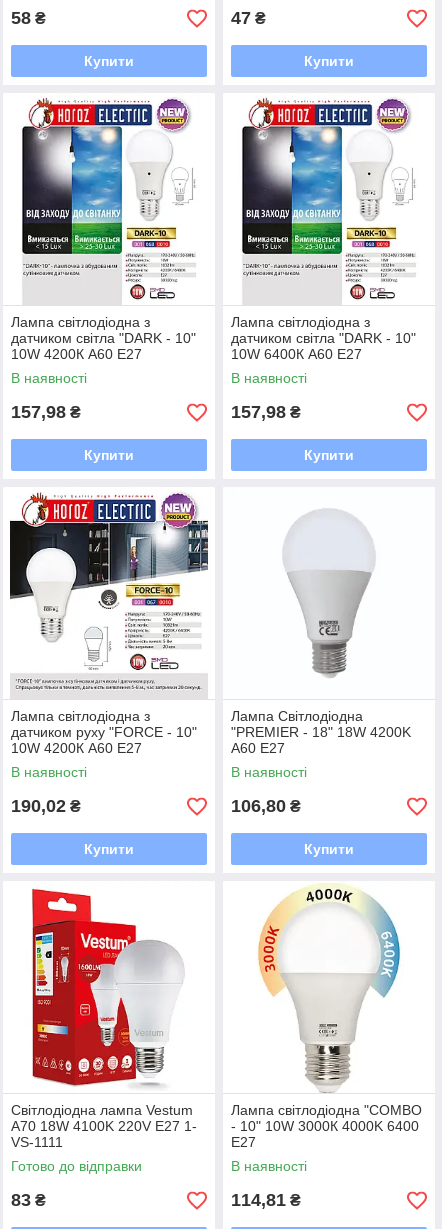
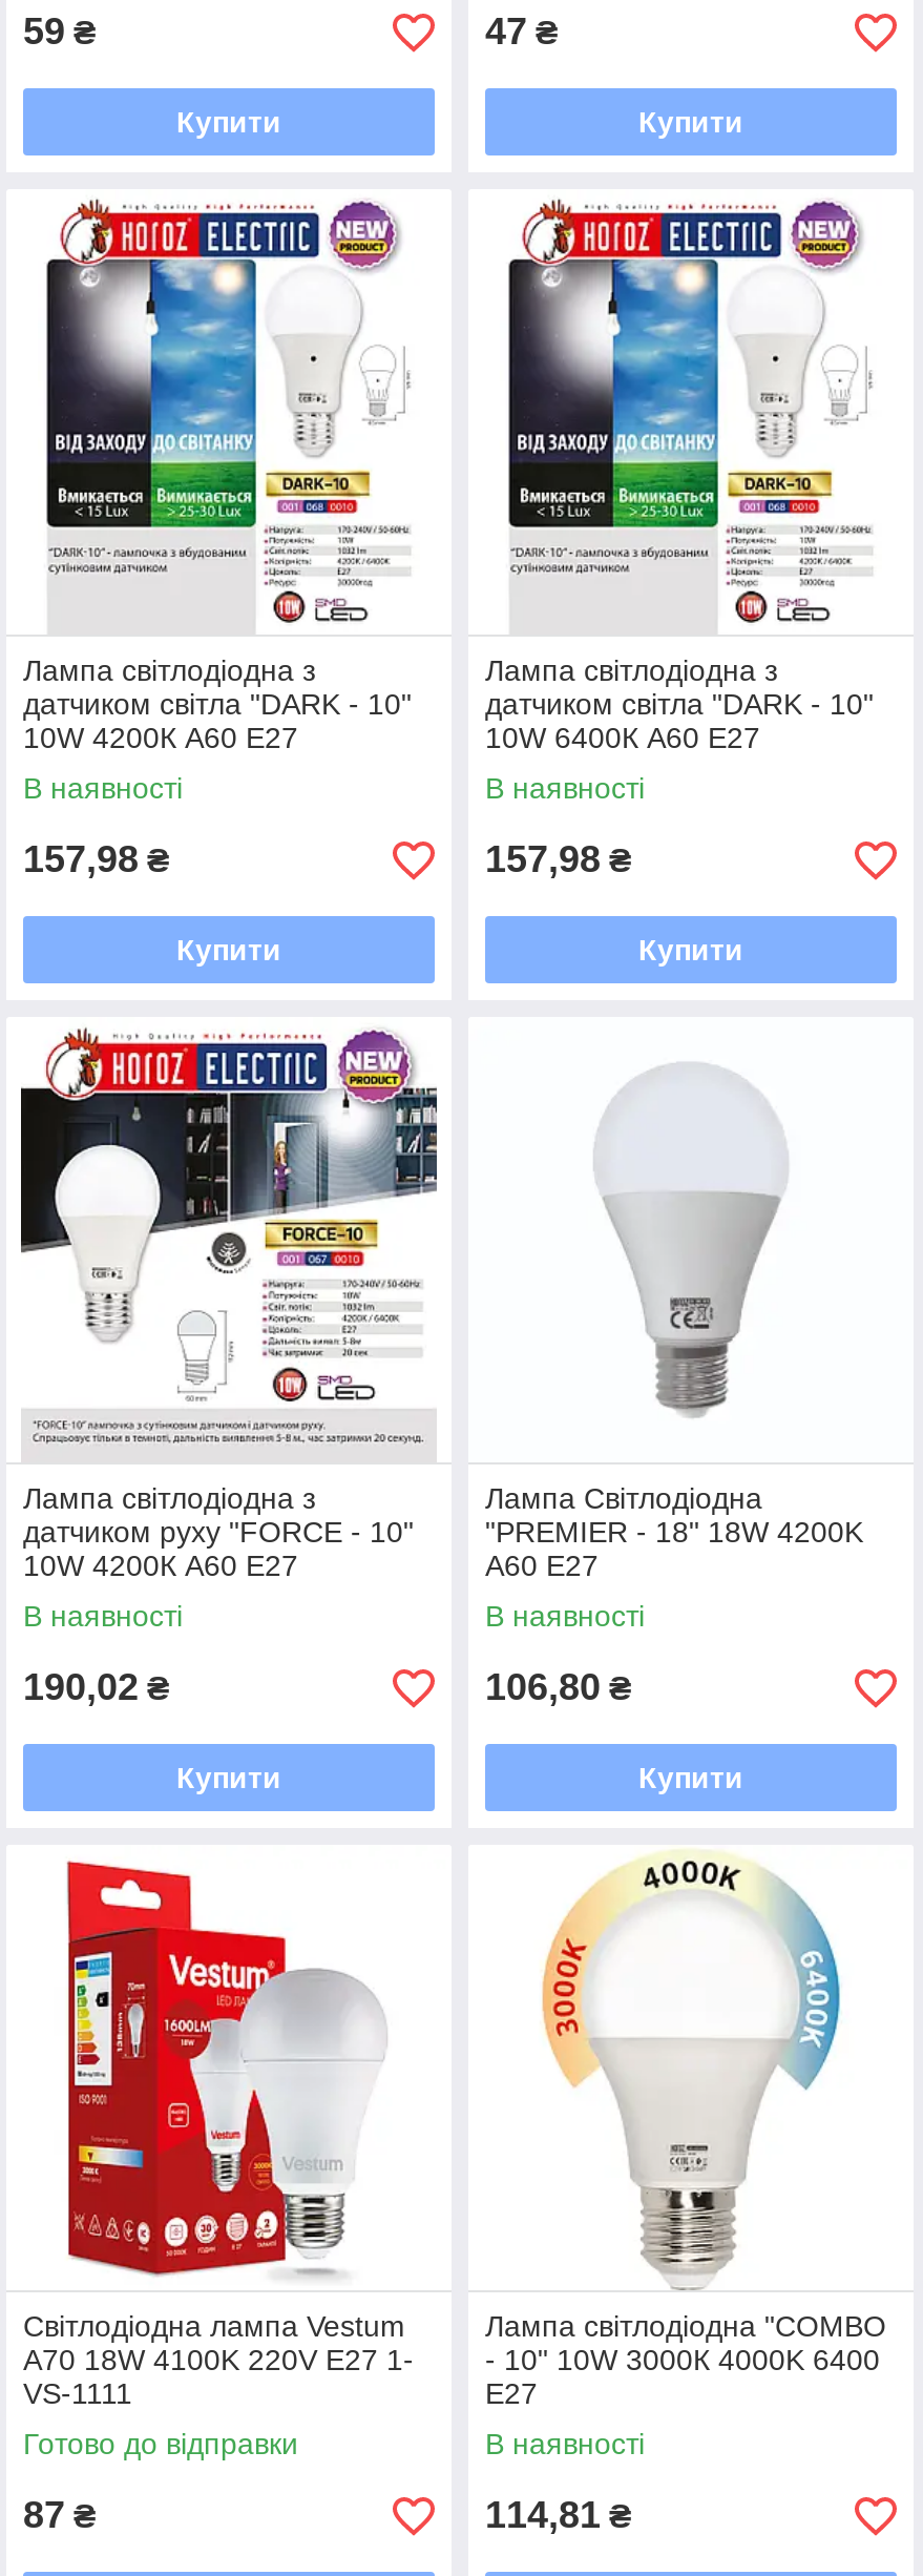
[11,8,46,28] 58 ₴ -> [23,11,97,53] 59 ₴
[11,1190,46,1210] 83 ₴ -> [23,2494,97,2536] 87 ₴

